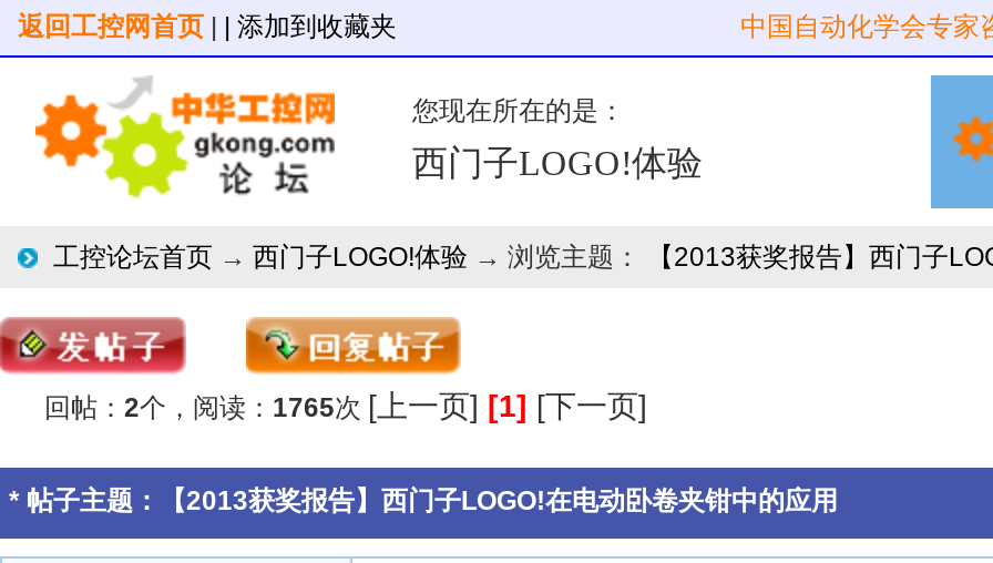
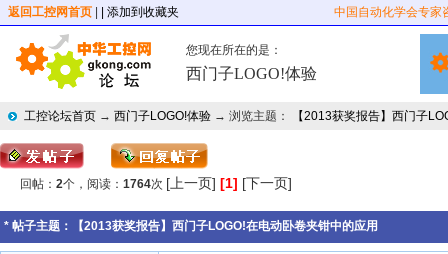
[44,388,647,423] 回帖：2个，阅读：1765次[上一页] [1] [下一页] -> [20,175,292,191] 回帖：2个，阅读：1764次[上一页] [1] [下一页]

